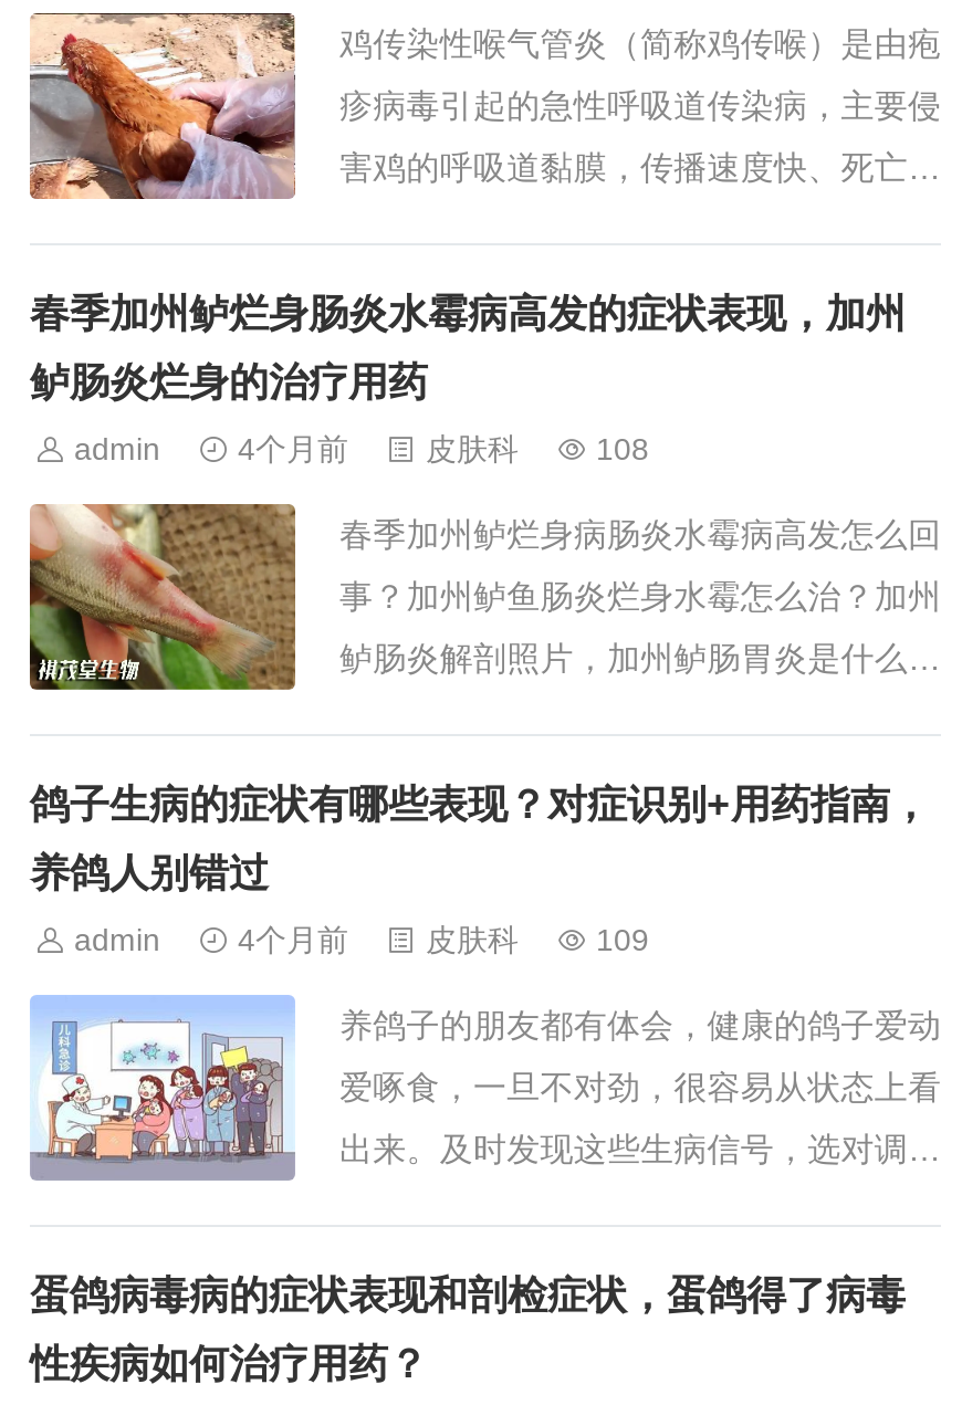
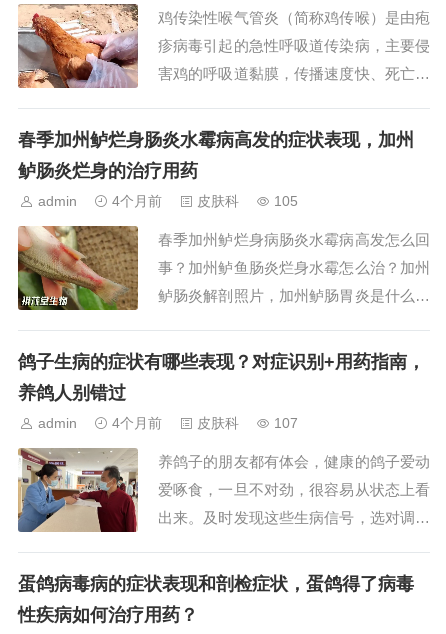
[596,431,649,466] 108 -> [274,193,298,209] 105
[596,922,649,957] 109 -> [274,415,298,431] 107
[30,995,295,1181] [image] -> [17,447,139,532] [image]

